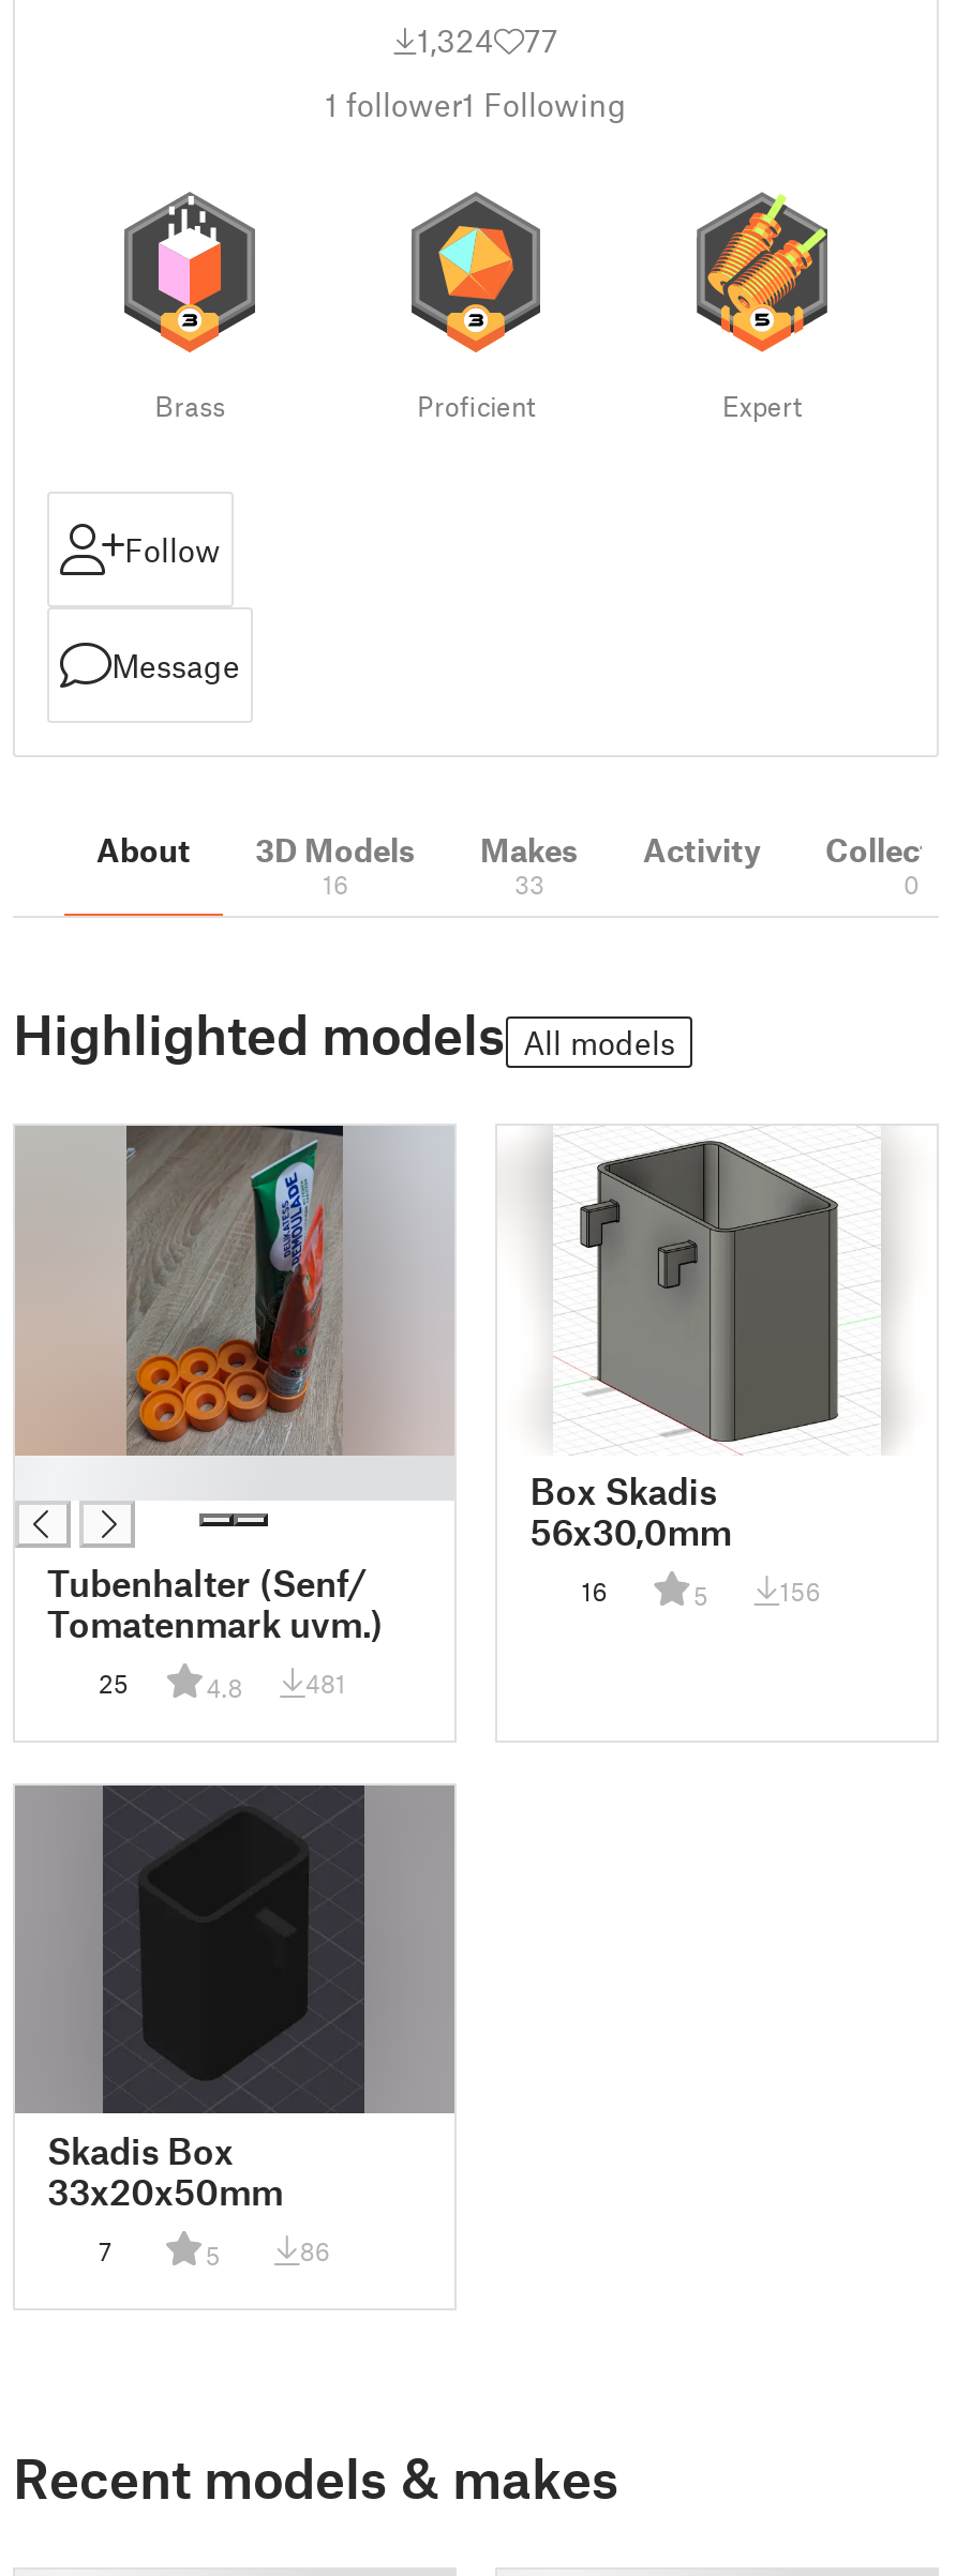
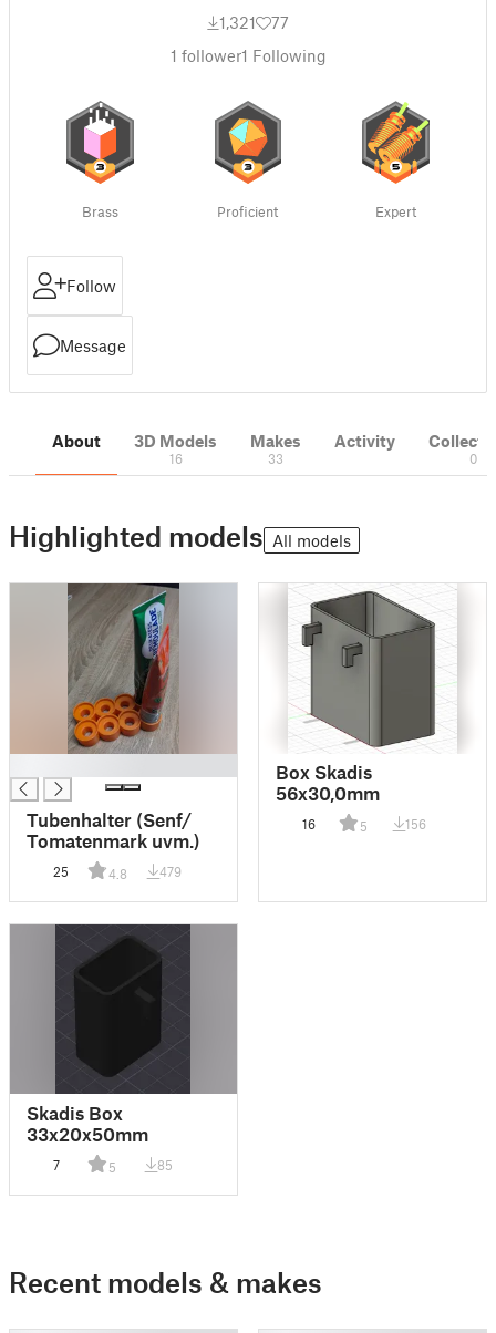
[417,20,558,59] 1,324 77 -> [219,12,289,32] 1,321 77
[305,1668,346,1698] 481 -> [159,864,181,879] 479
[300,2235,330,2265] 86 -> [157,1157,172,1172] 85

